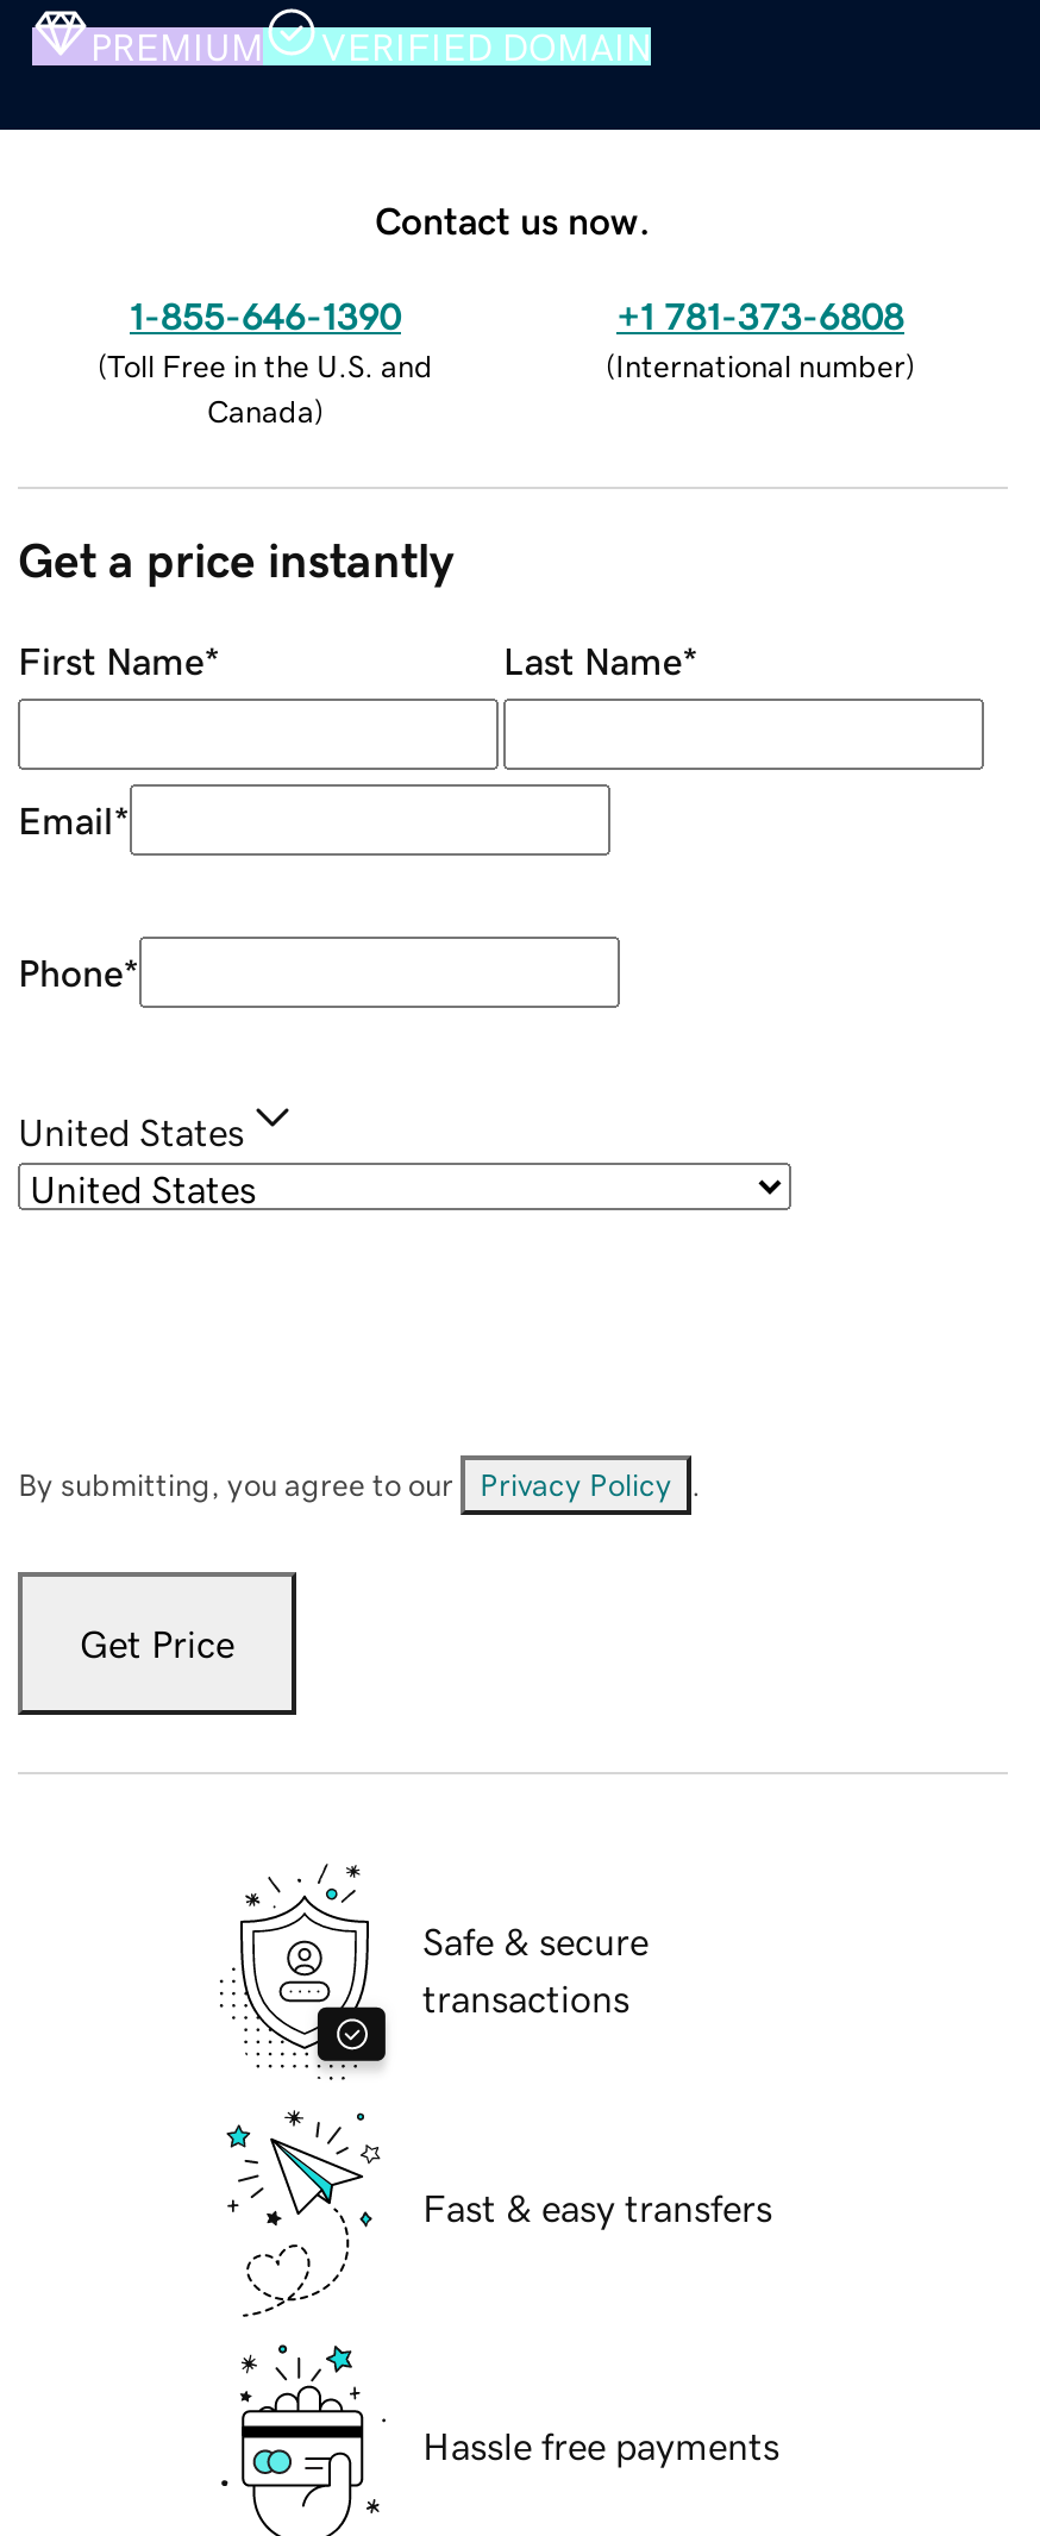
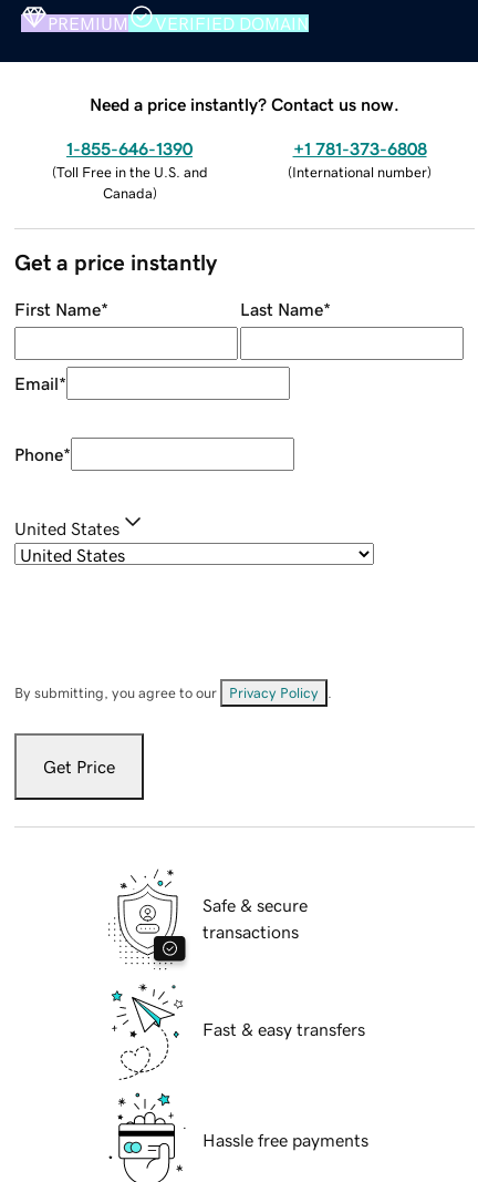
[375,200,651,238] Contact us now. -> [90,95,399,113] Need a price instantly? Contact us now.

